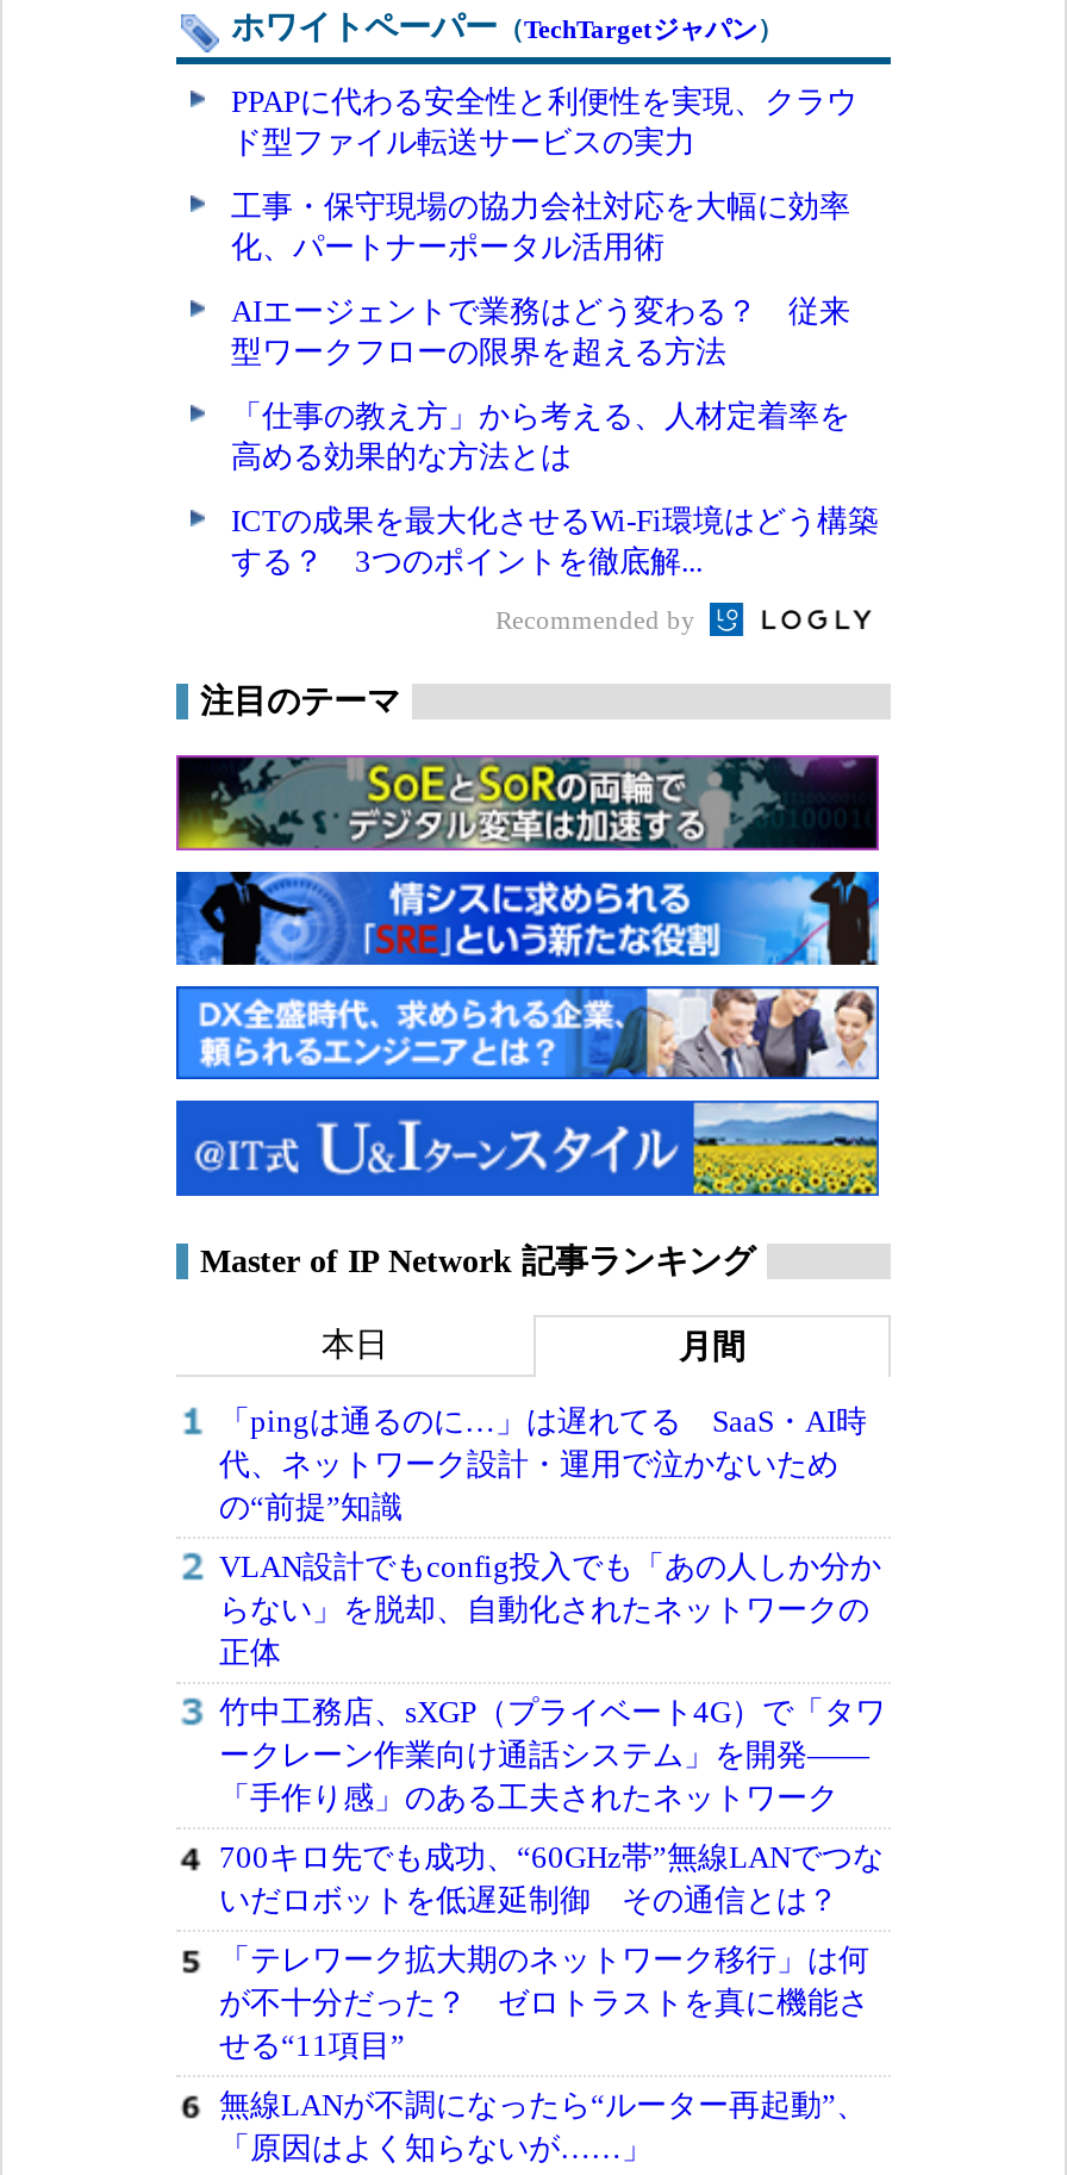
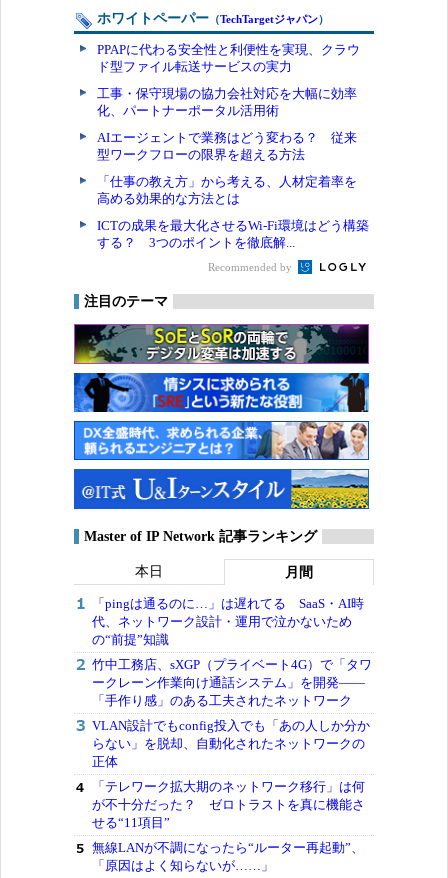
moved [219,1548,881,1669] -> [92,718,370,769]: VLAN設計でもconfig投入でも「あの人しか分か | らない」を脱却、自動化されたネットワークの | 正体
moved [219,1693,886,1815] -> [92,657,372,708]: 竹中工務店、sXGP（プライベート4G）で「タワ | ークレーン作業向け通話システム」を開発―― | 「手作り感」のある工夫されたネットワーク
[219,1839,884,1917] 700キロ先でも成功、“60GHz帯”無線LANでつな | いだロボットを低遅延制御 その通信とは？ -> none

